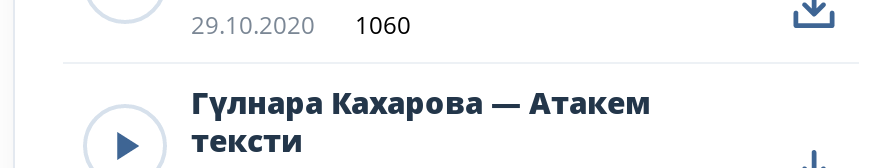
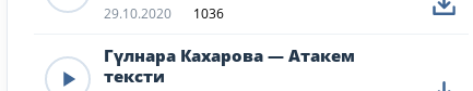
[191,7,411,41] 29.10.2020 1060 -> [104,4,224,22] 29.10.2020 1036

